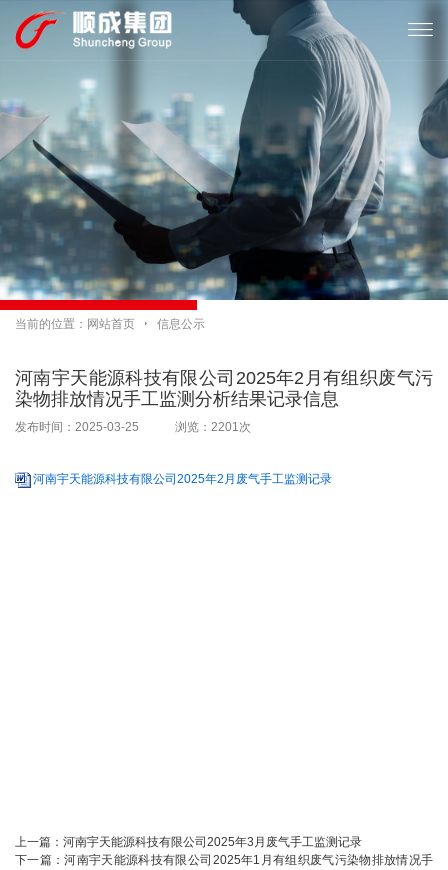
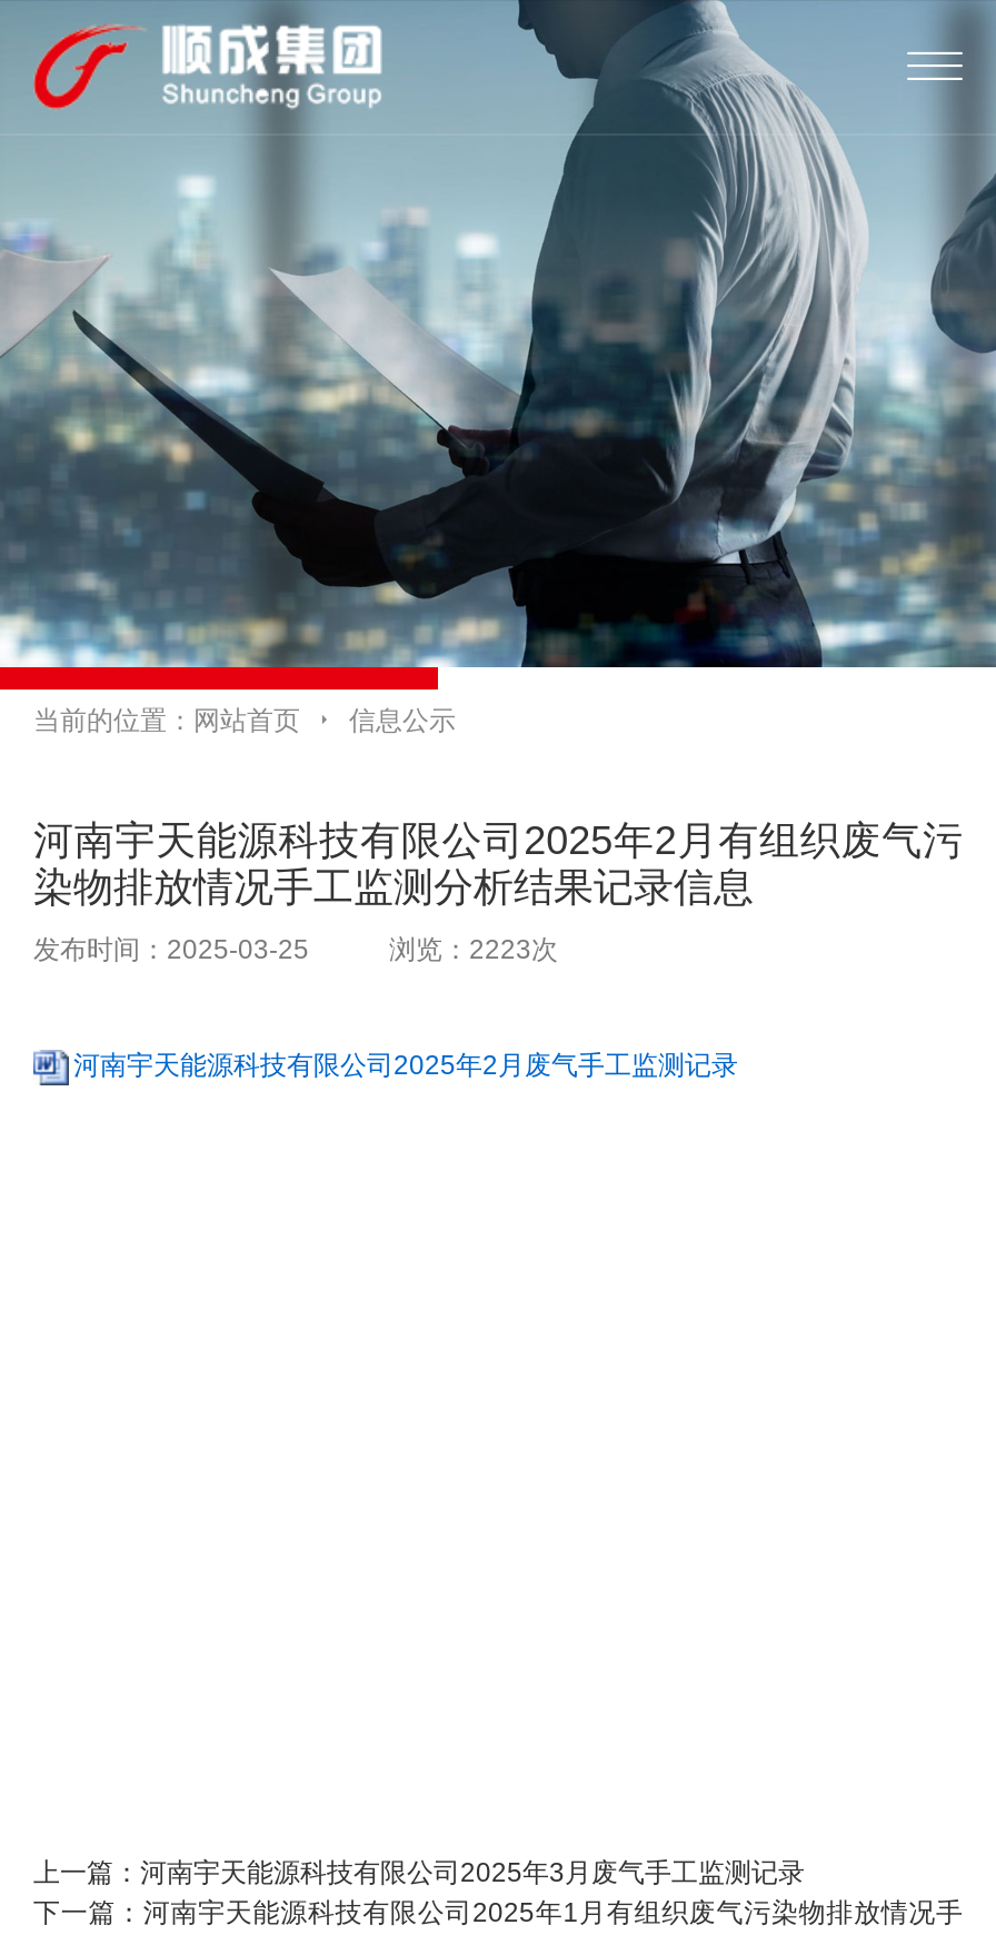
[15,420,251,434] 发布时间：2025-03-25 浏览：2201次 -> [33,934,558,965] 发布时间：2025-03-25 浏览：2223次

